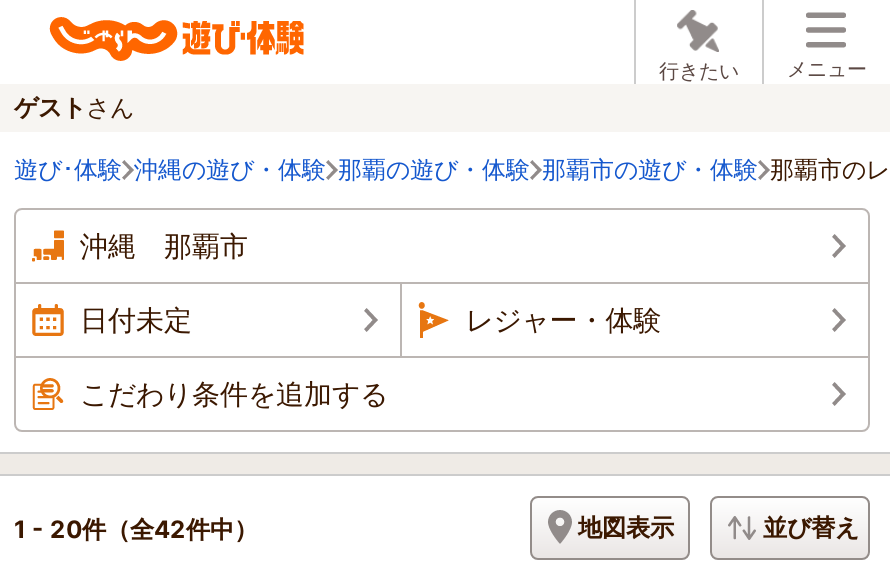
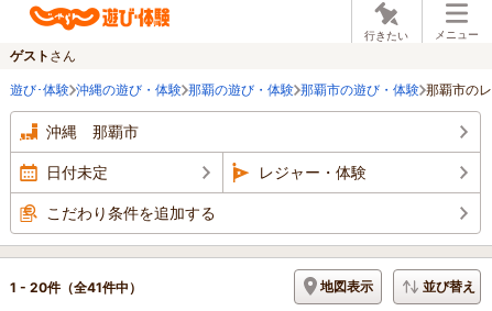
[14,514,258,544] 1 - 20件（全42件中） -> [10,279,142,296] 1 - 20件（全41件中）

